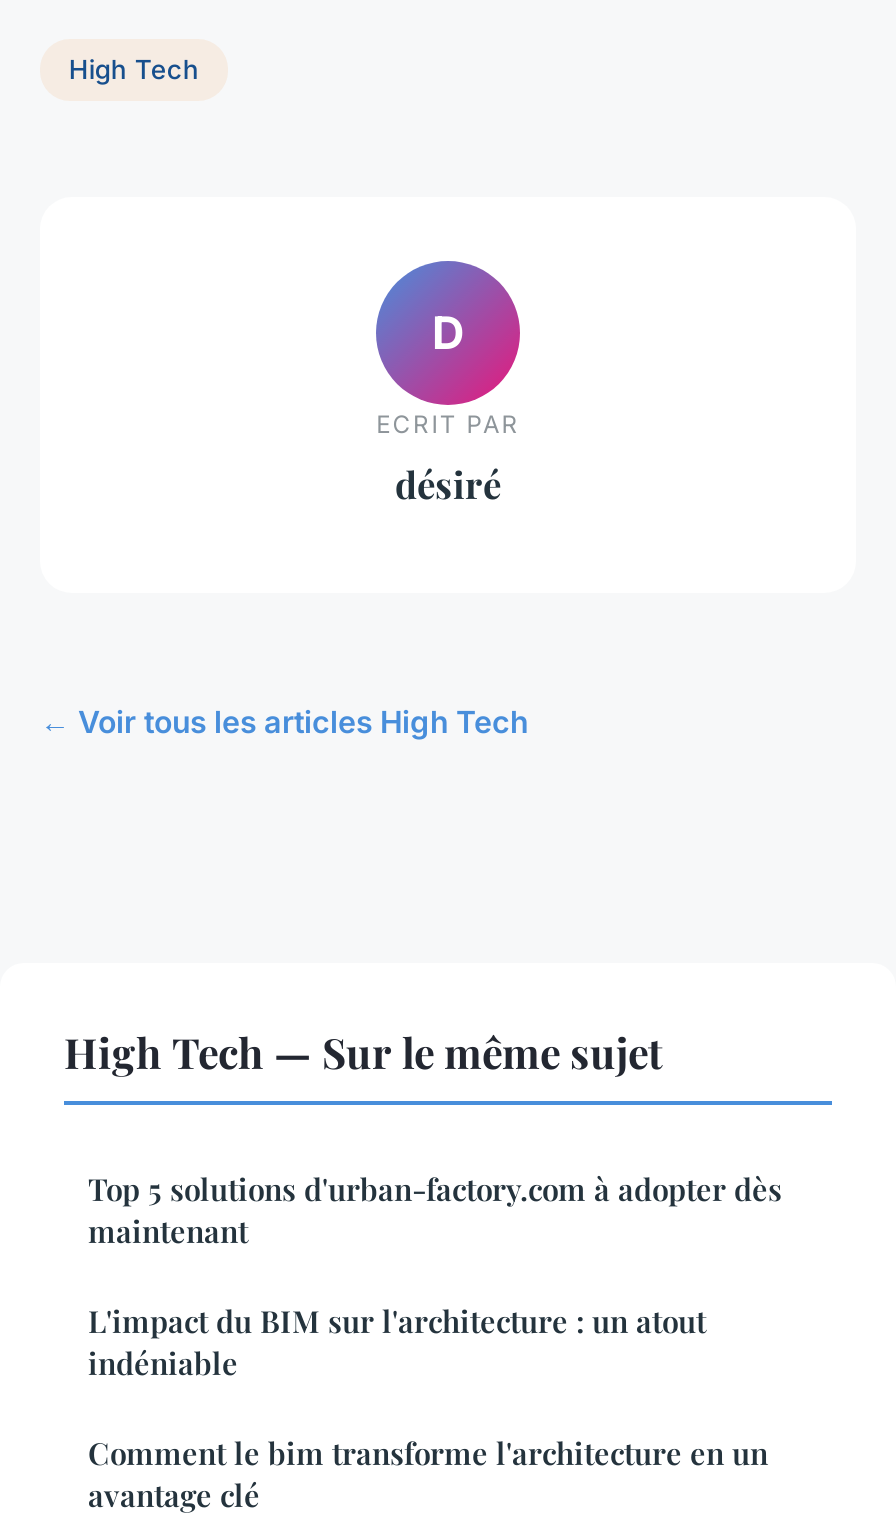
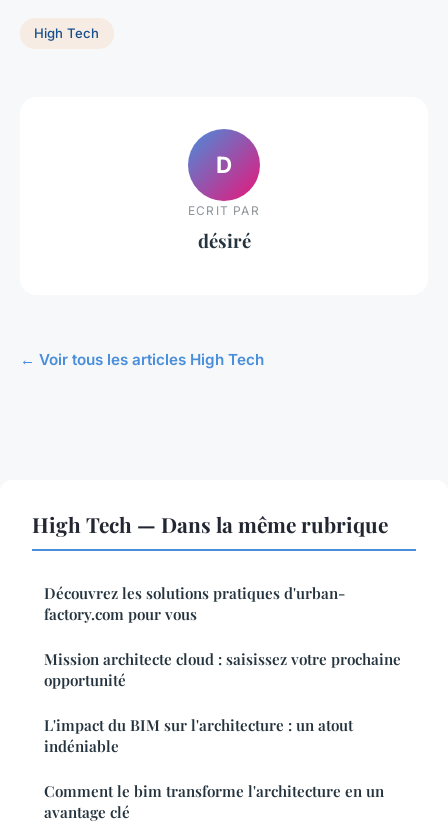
[64,1022,782,1250] High Tech — Sur le même sujet | Top 5 solutions d'urban-factory.com à adopter dès | maintenant -> [32,510,401,690] High Tech — Dans la même rubrique | Découvrez les solutions pratiques d'urban- | factory.com pour vous | Mission architecte cloud : saisissez votre prochaine | opportunité

